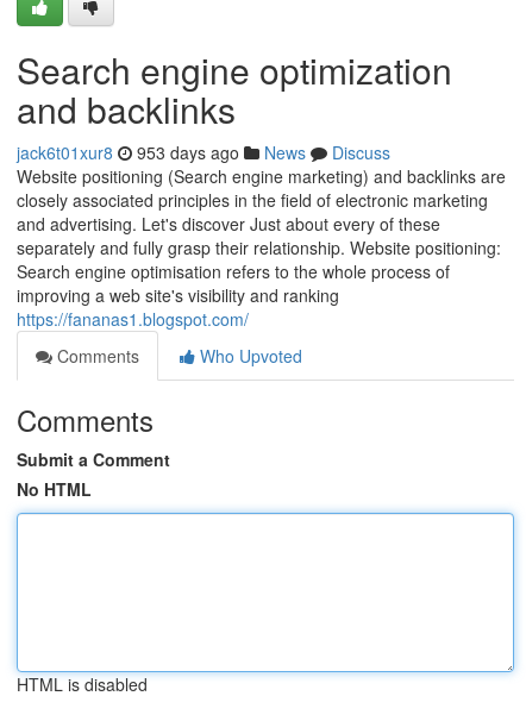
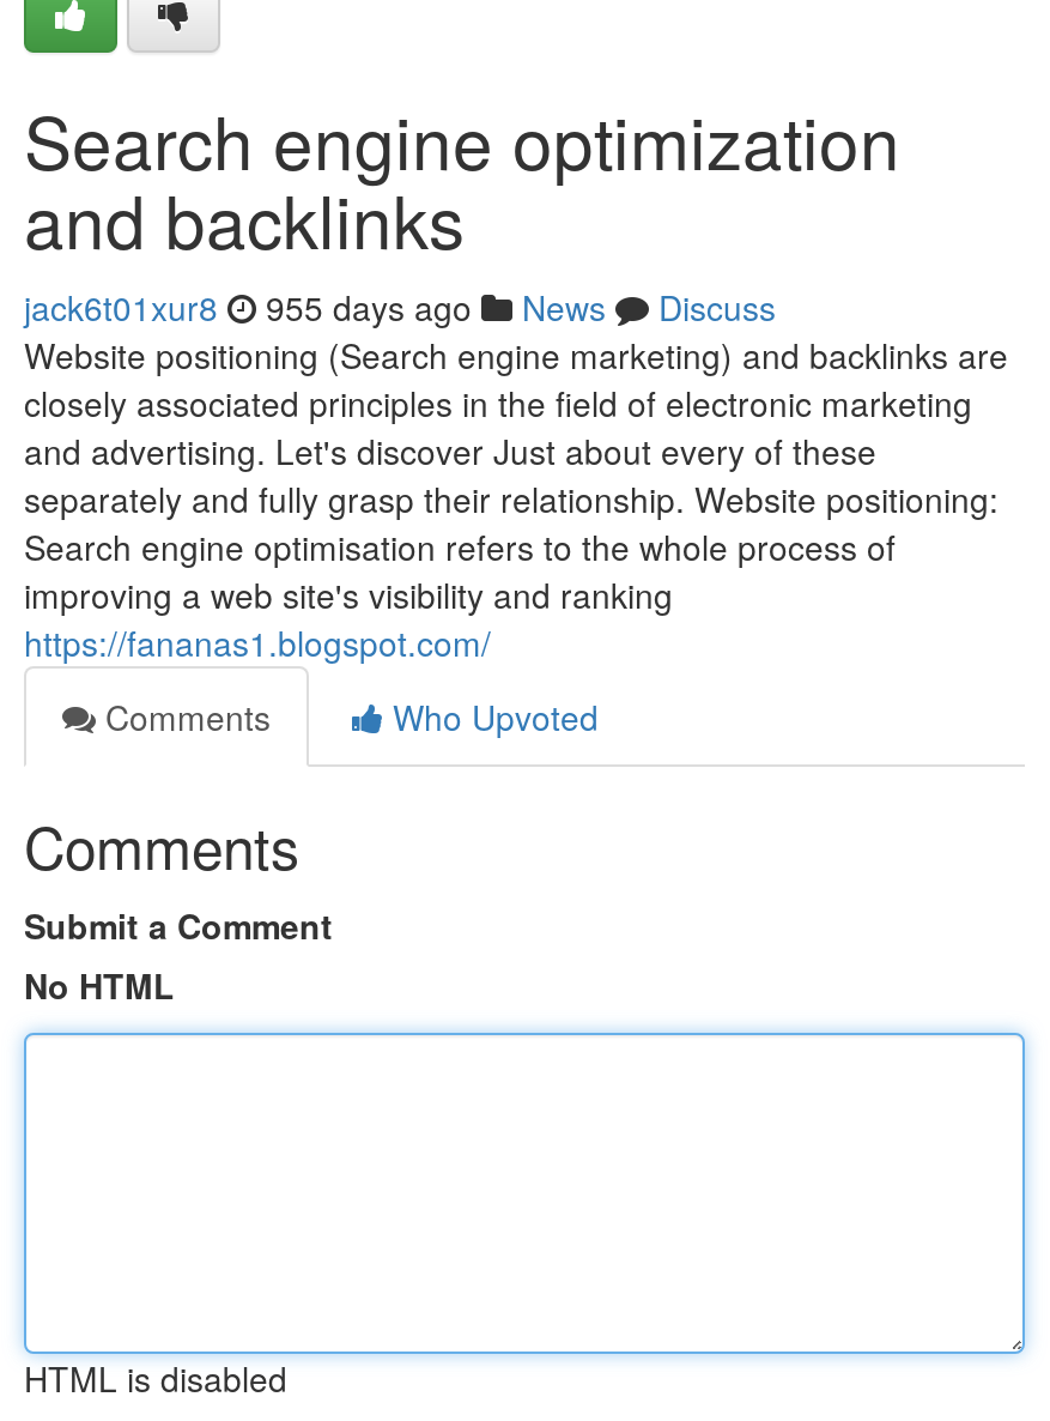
[17,140,390,164] jack6t01xur8 953 days ago News Discuss -> [24,283,776,331] jack6t01xur8 955 days ago News Discuss

